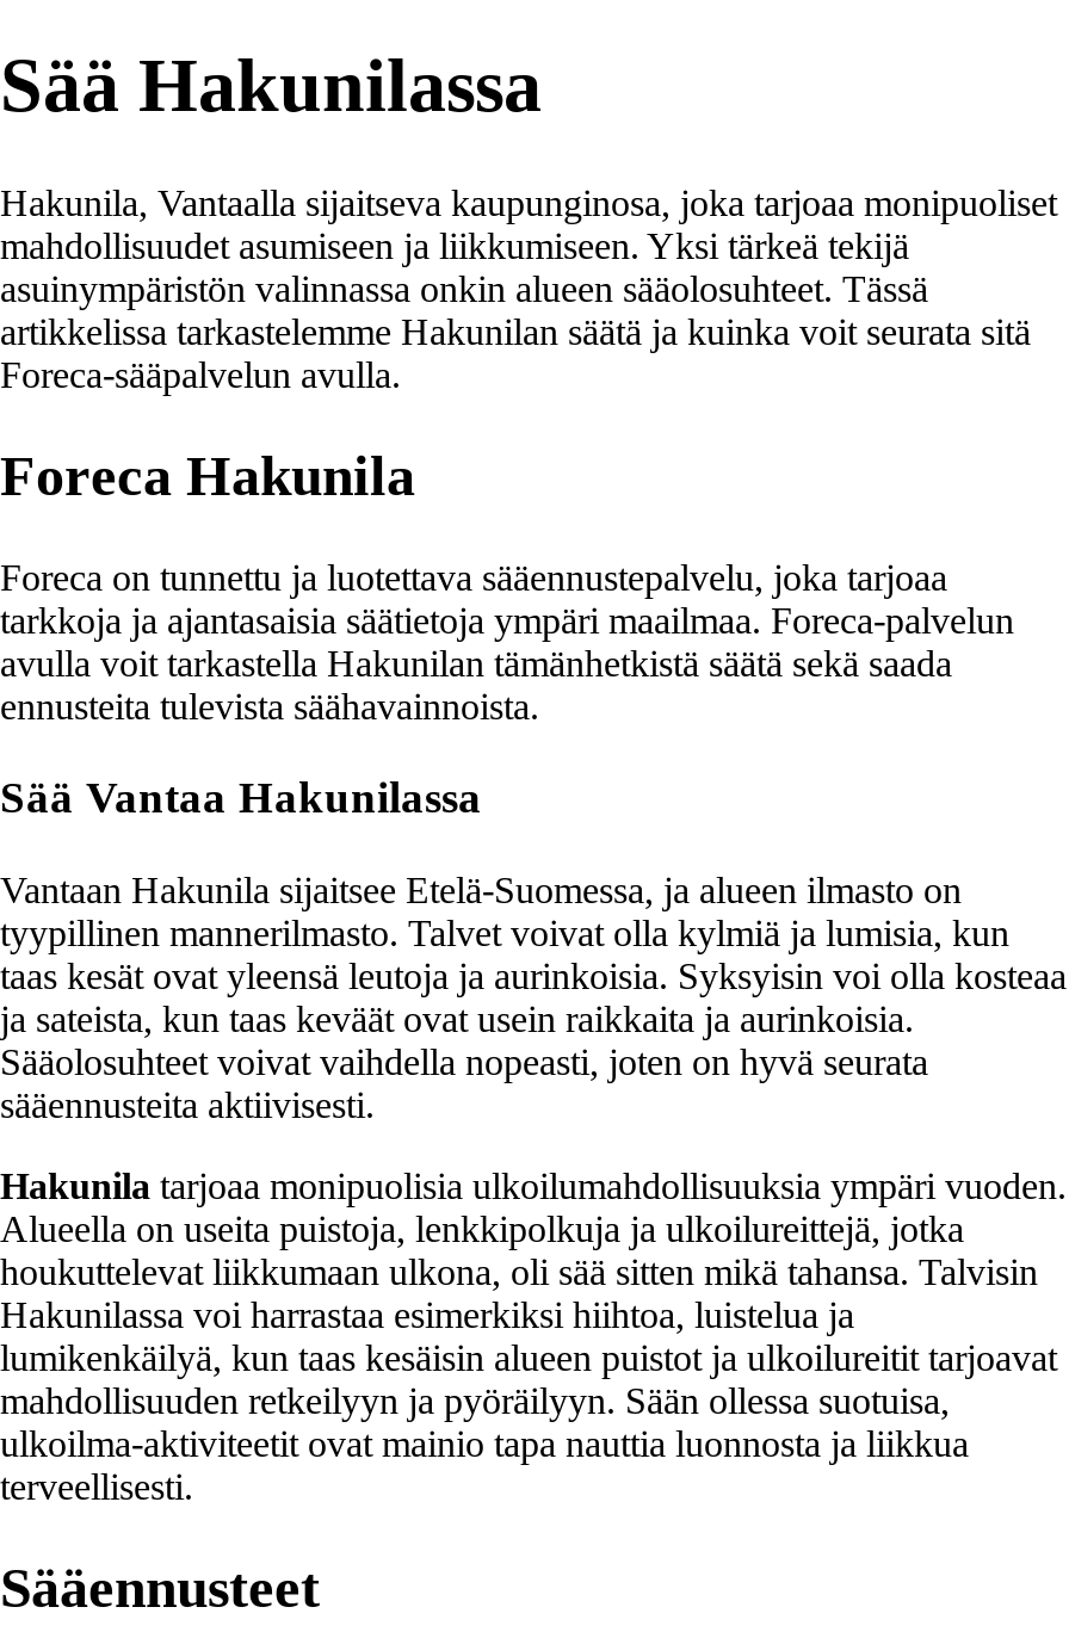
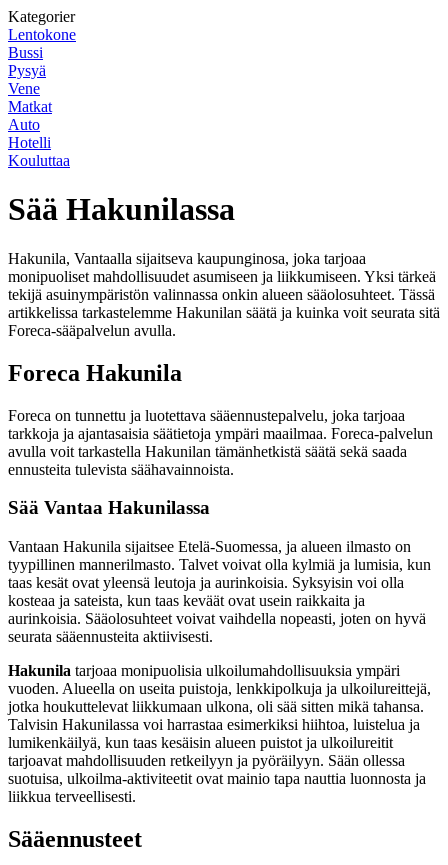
none -> [8,8,76,169] Kategorier | Lentokone | Bussi | Pysyä | Vene | Matkat | Auto | Hotelli | Kouluttaa

